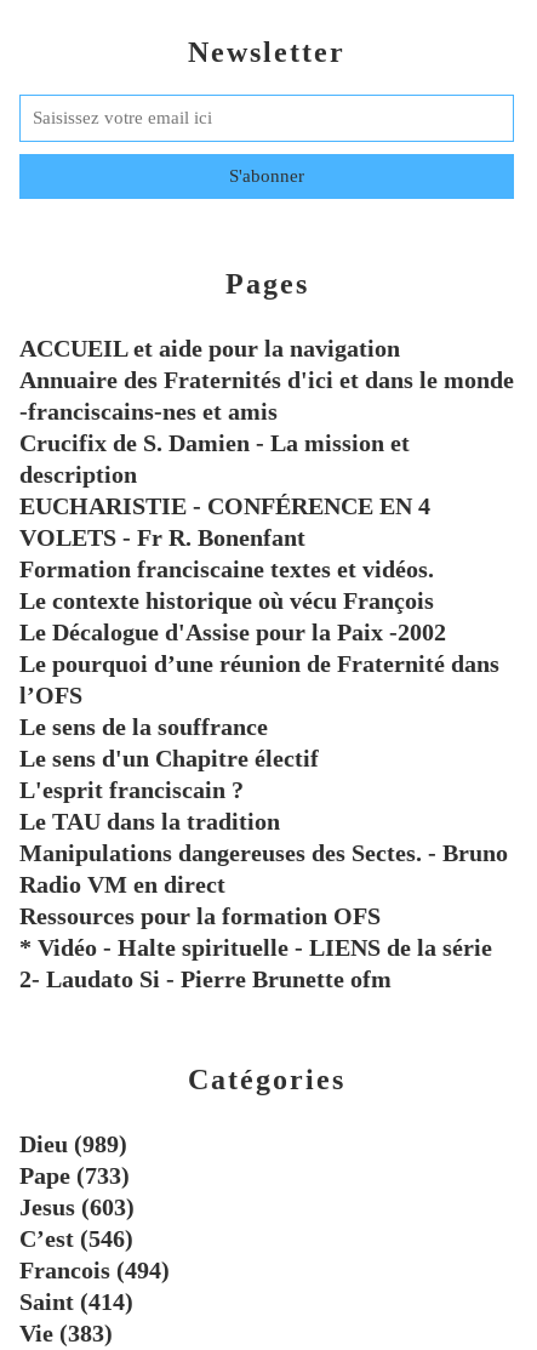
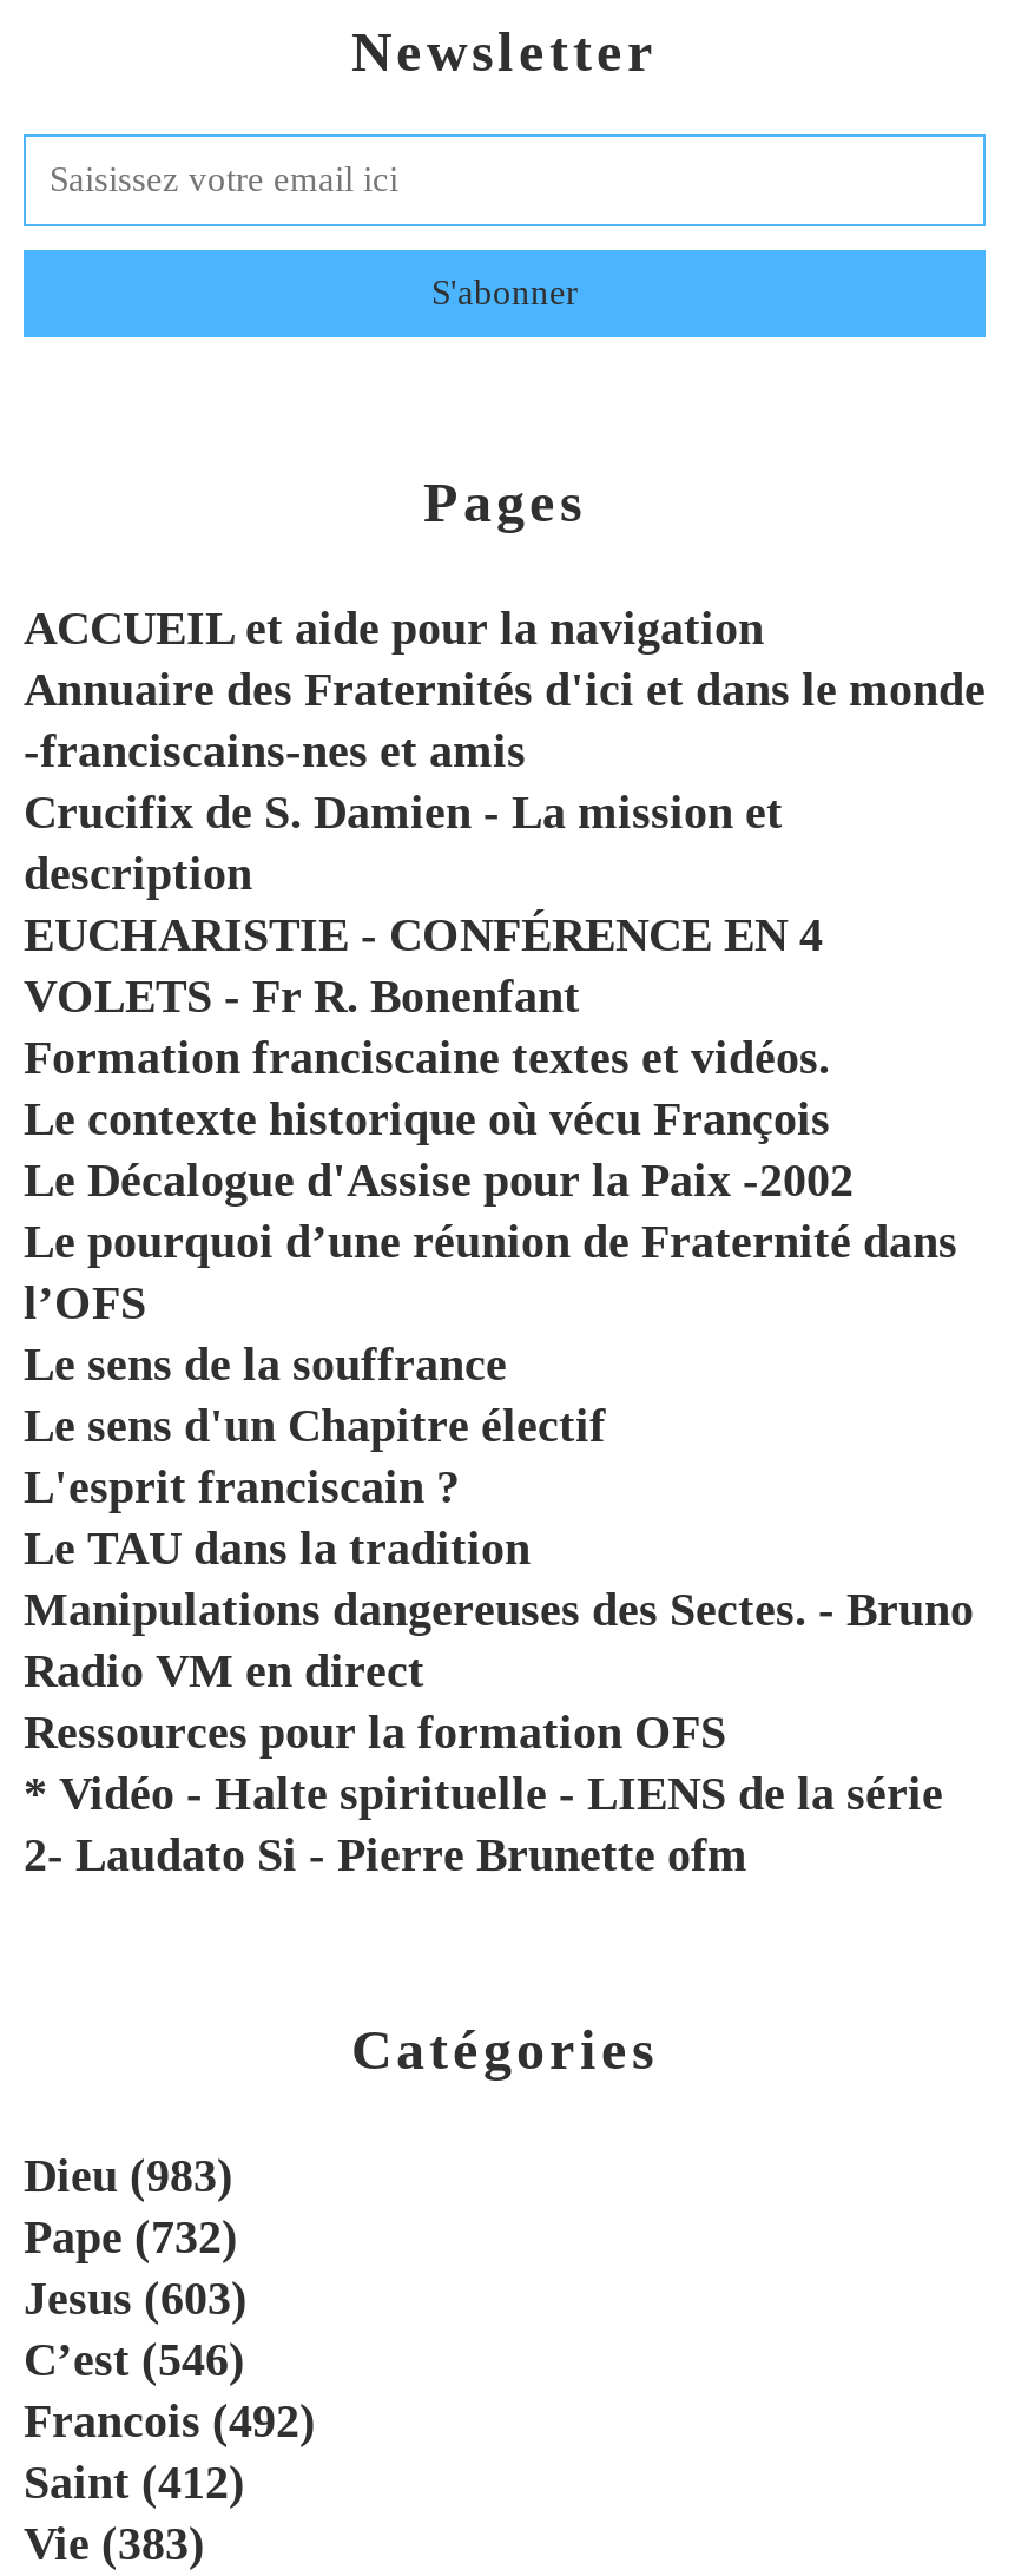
[19,1130,127,1157] Dieu (989) -> [24,2149,233,2200] Dieu (983)
[19,1162,130,1188] Pape (733) -> [24,2210,238,2262] Pape (732)
[19,1256,170,1283] Francois (494) -> [24,2394,316,2446] Francois (492)
[19,1288,133,1315] Saint (414) -> [24,2455,245,2507] Saint (412)

